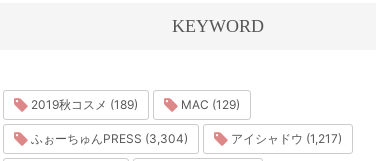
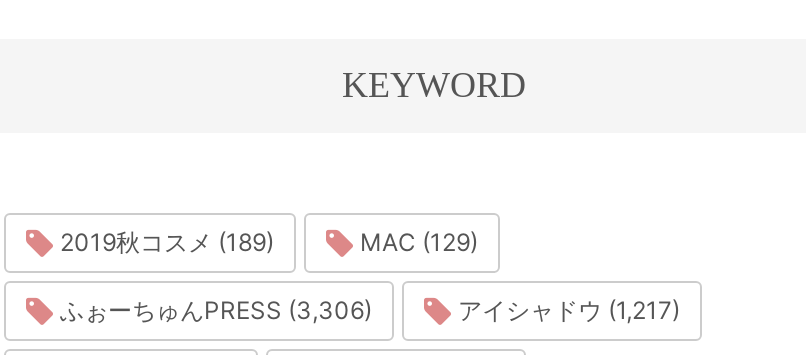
[28,131,188,146] ふぉーちゅんPRESS (3,304) -> [54,295,372,325] ふぉーちゅんPRESS (3,306)

